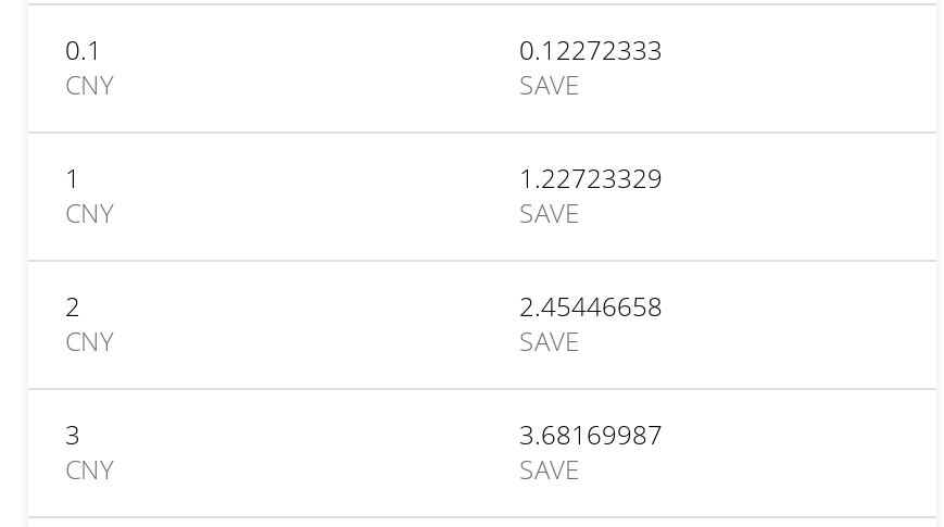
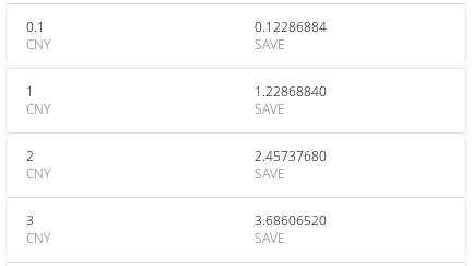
[519,32,663,68] 0.12272333 -> [255,18,327,36] 0.12286884
[519,160,663,197] 1.22723329 -> [255,82,327,101] 1.22868840
[519,288,663,325] 2.45446658 -> [255,147,327,165] 2.45737680
[519,416,663,453] 3.68169987 -> [255,211,327,230] 3.68606520

